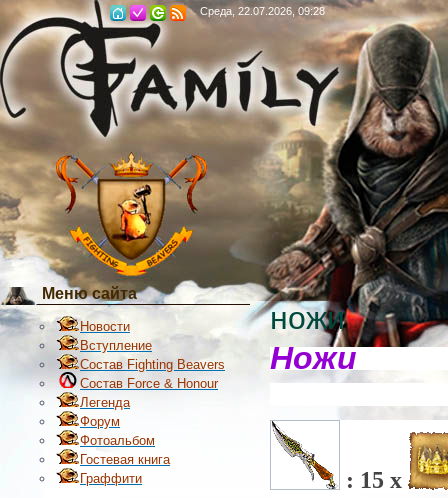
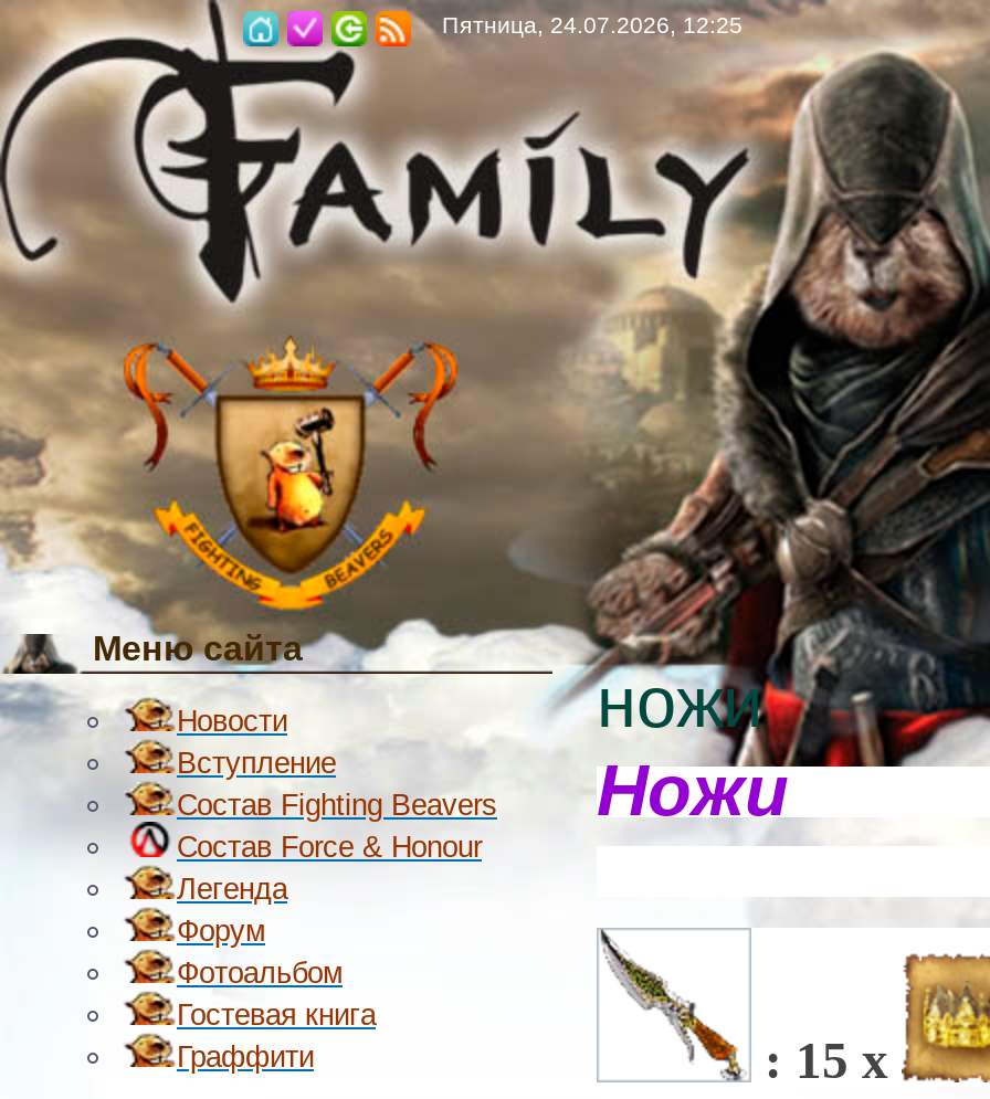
[200,5,325,17] Среда, 22.07.2026, 09:28 -> [442,11,742,38] Пятница, 24.07.2026, 12:25

